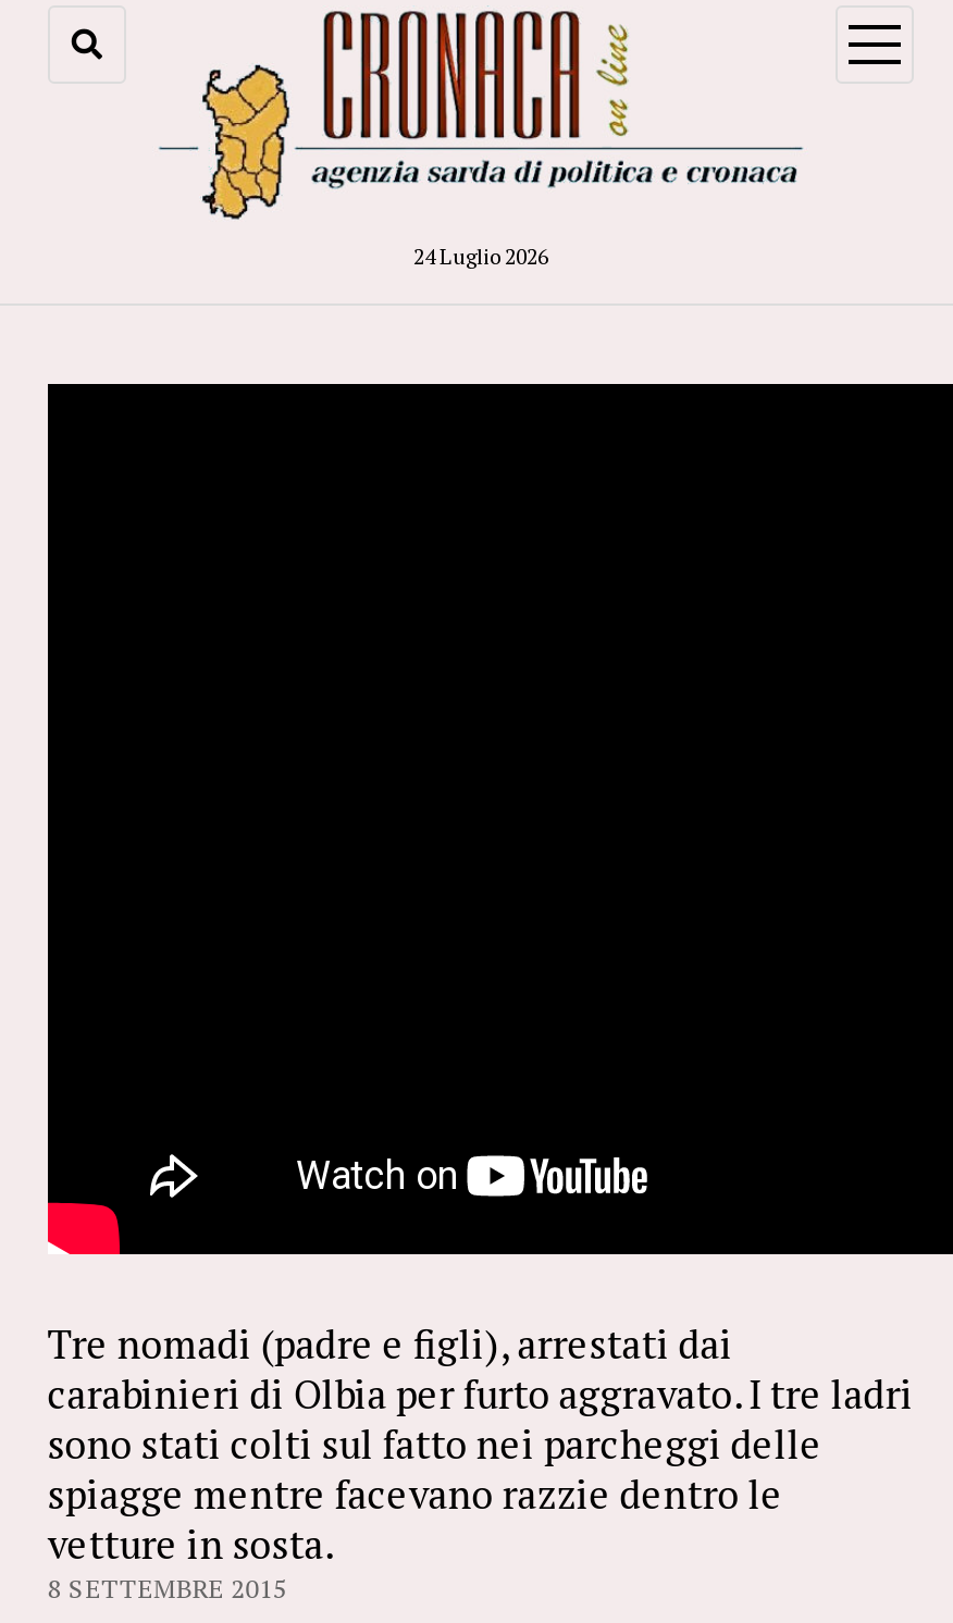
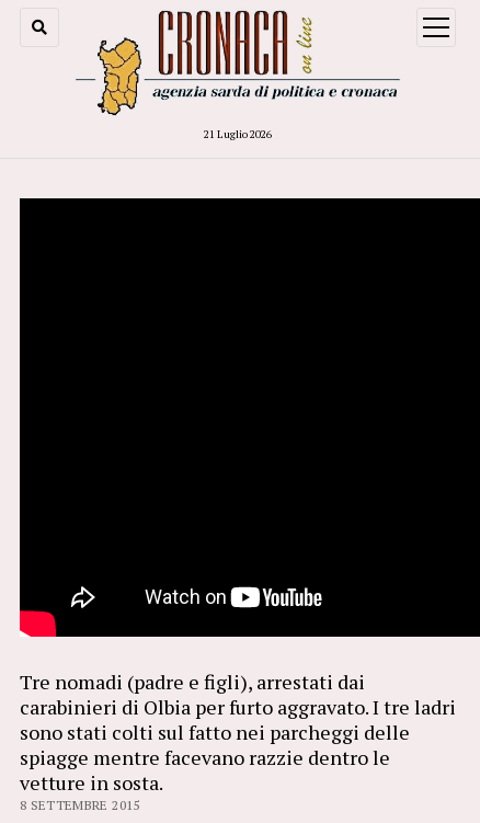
[413,242,548,270] 24 Luglio 2026 -> [204,127,272,141] 21 Luglio 2026

